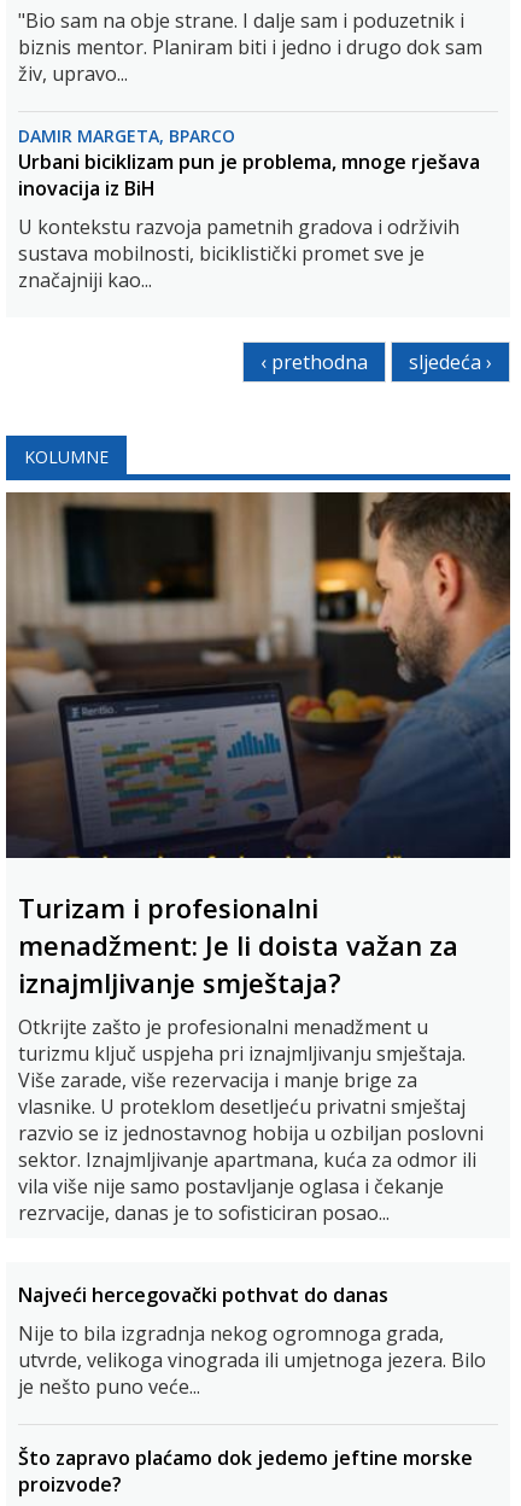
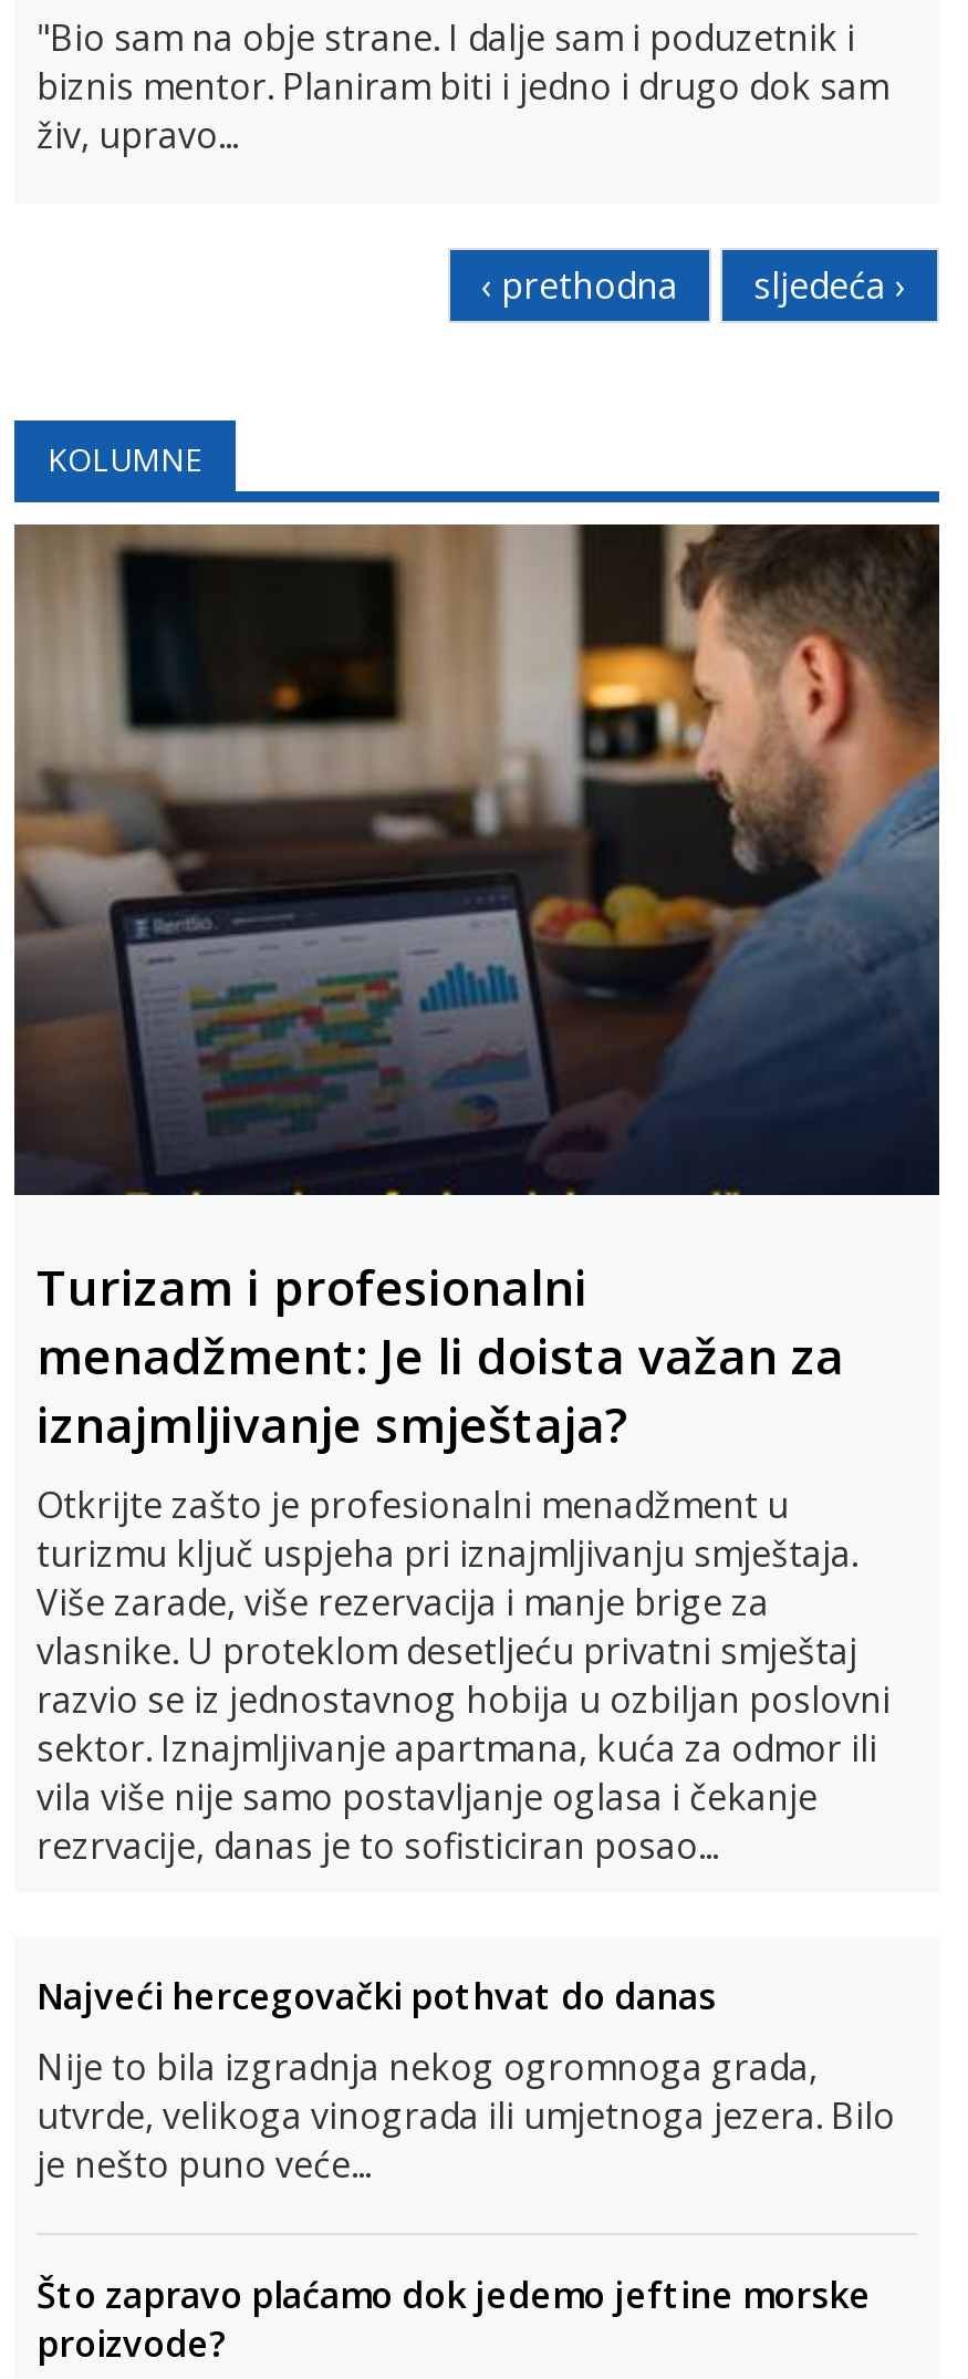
[18,124,480,293] DAMIR MARGETA, BPARCO | Urbani biciklizam pun je problema, mnoge rješava | inovacija iz BiH | U kontekstu razvoja pametnih gradova i održivih | sustava mobilnosti, biciklistički promet sve je | značajniji kao... -> none

